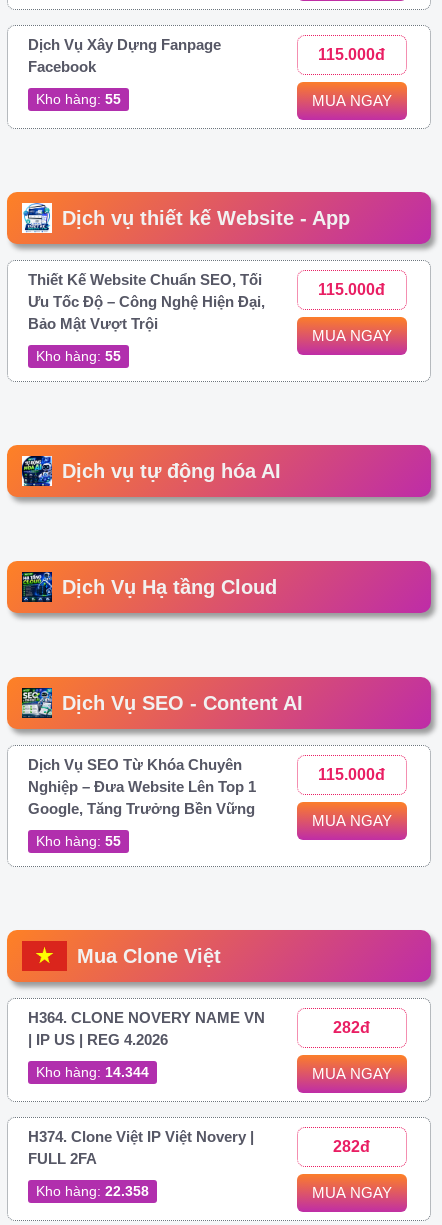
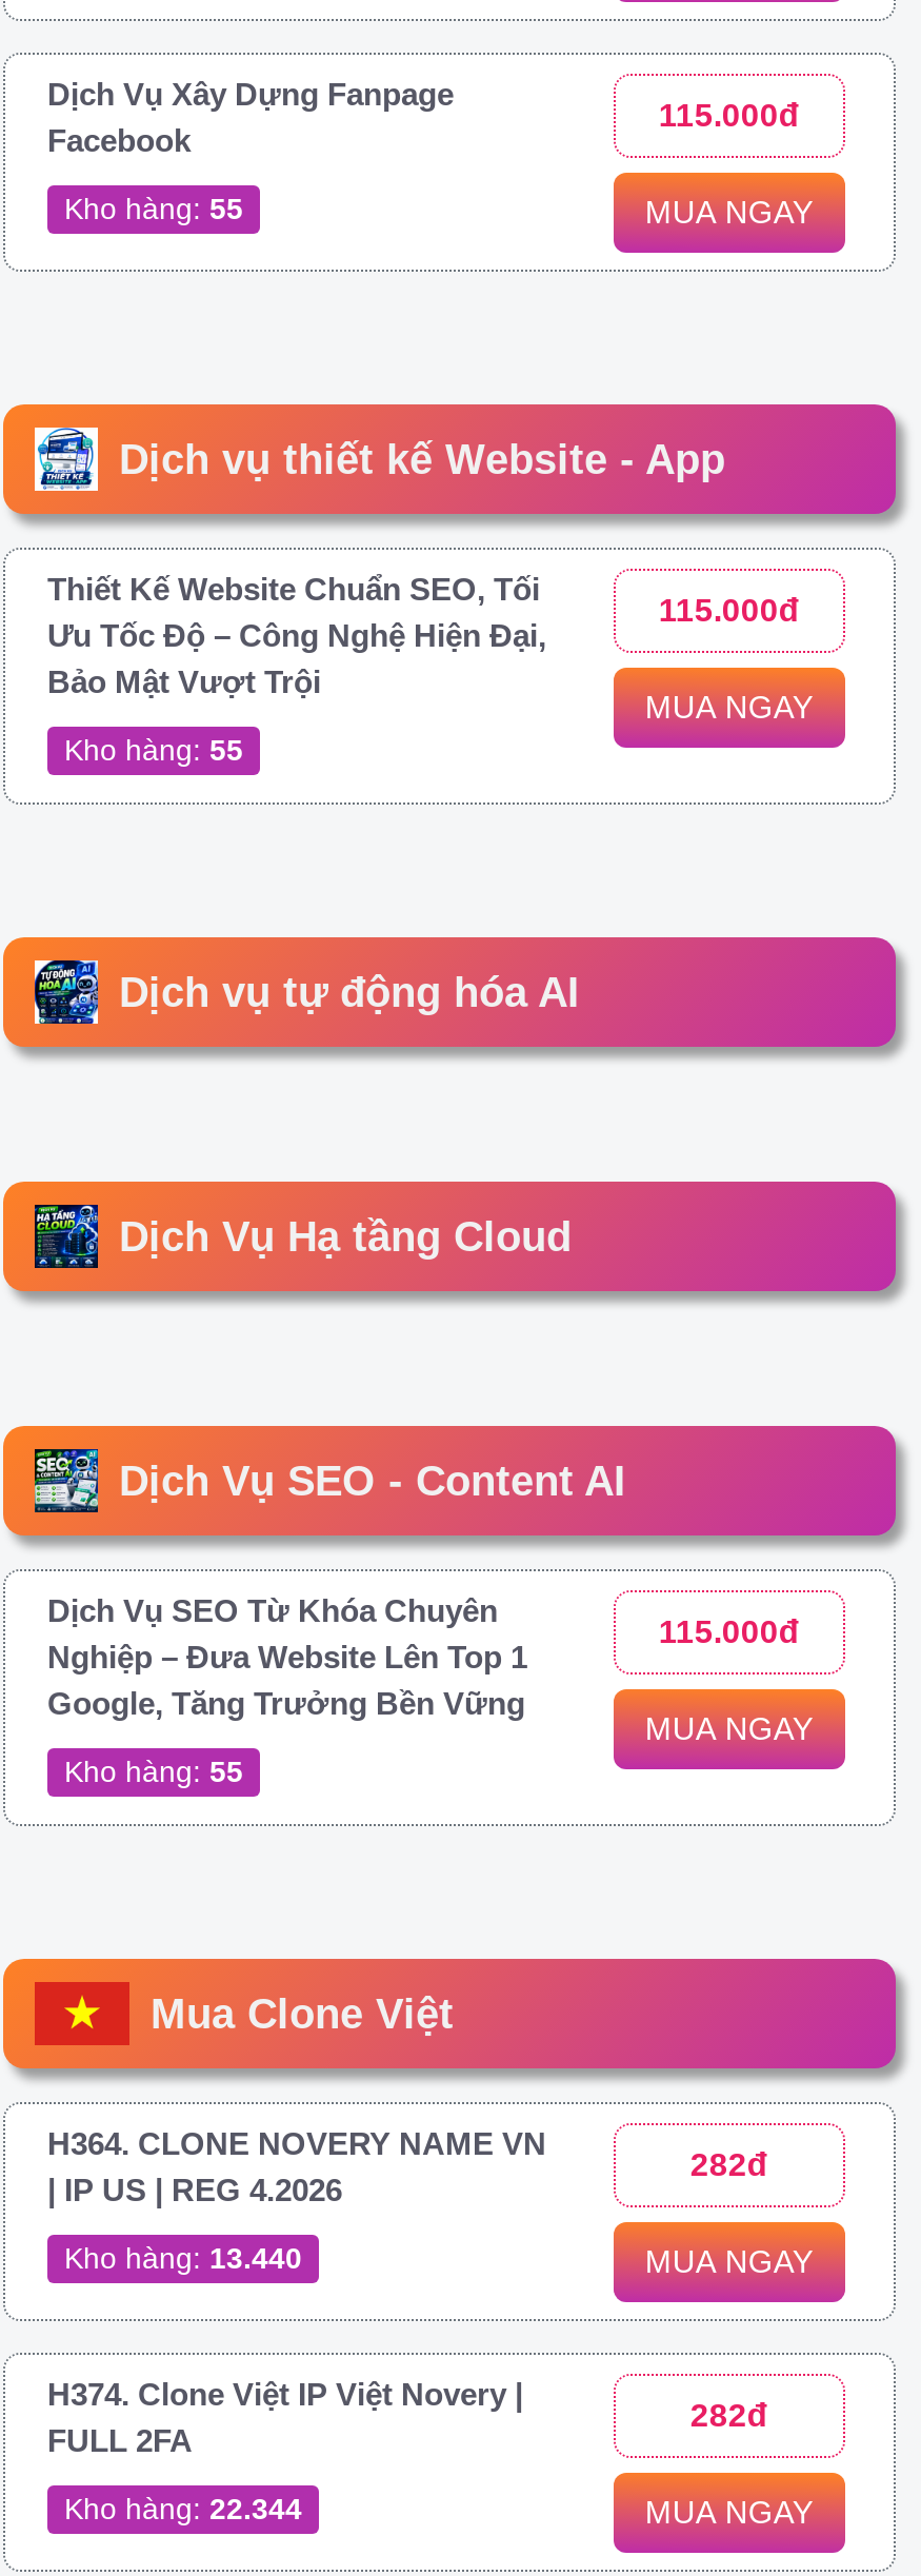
[36,1064,149,1080] Kho hàng: 14.344 -> [64,2242,302,2275] Kho hàng: 13.440
[36,1183,149,1199] Kho hàng: 22.358 -> [64,2492,302,2526] Kho hàng: 22.344

